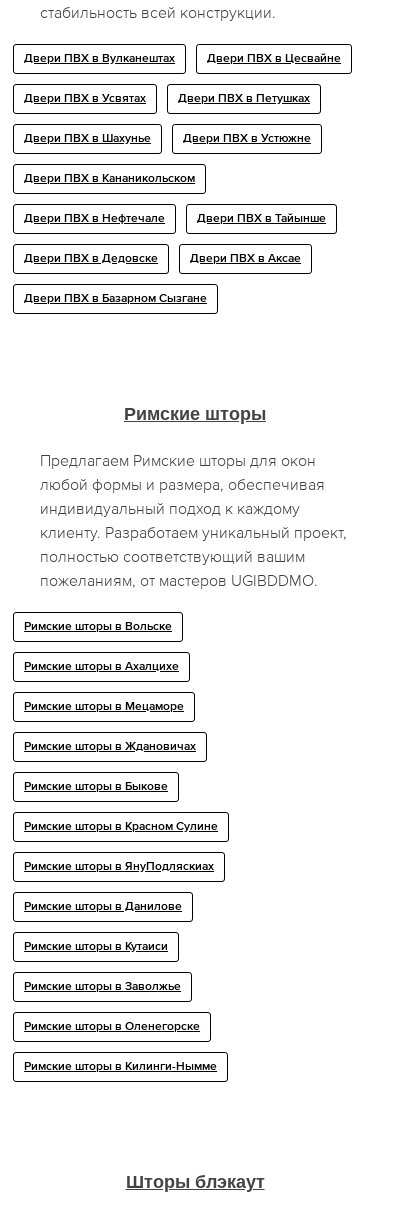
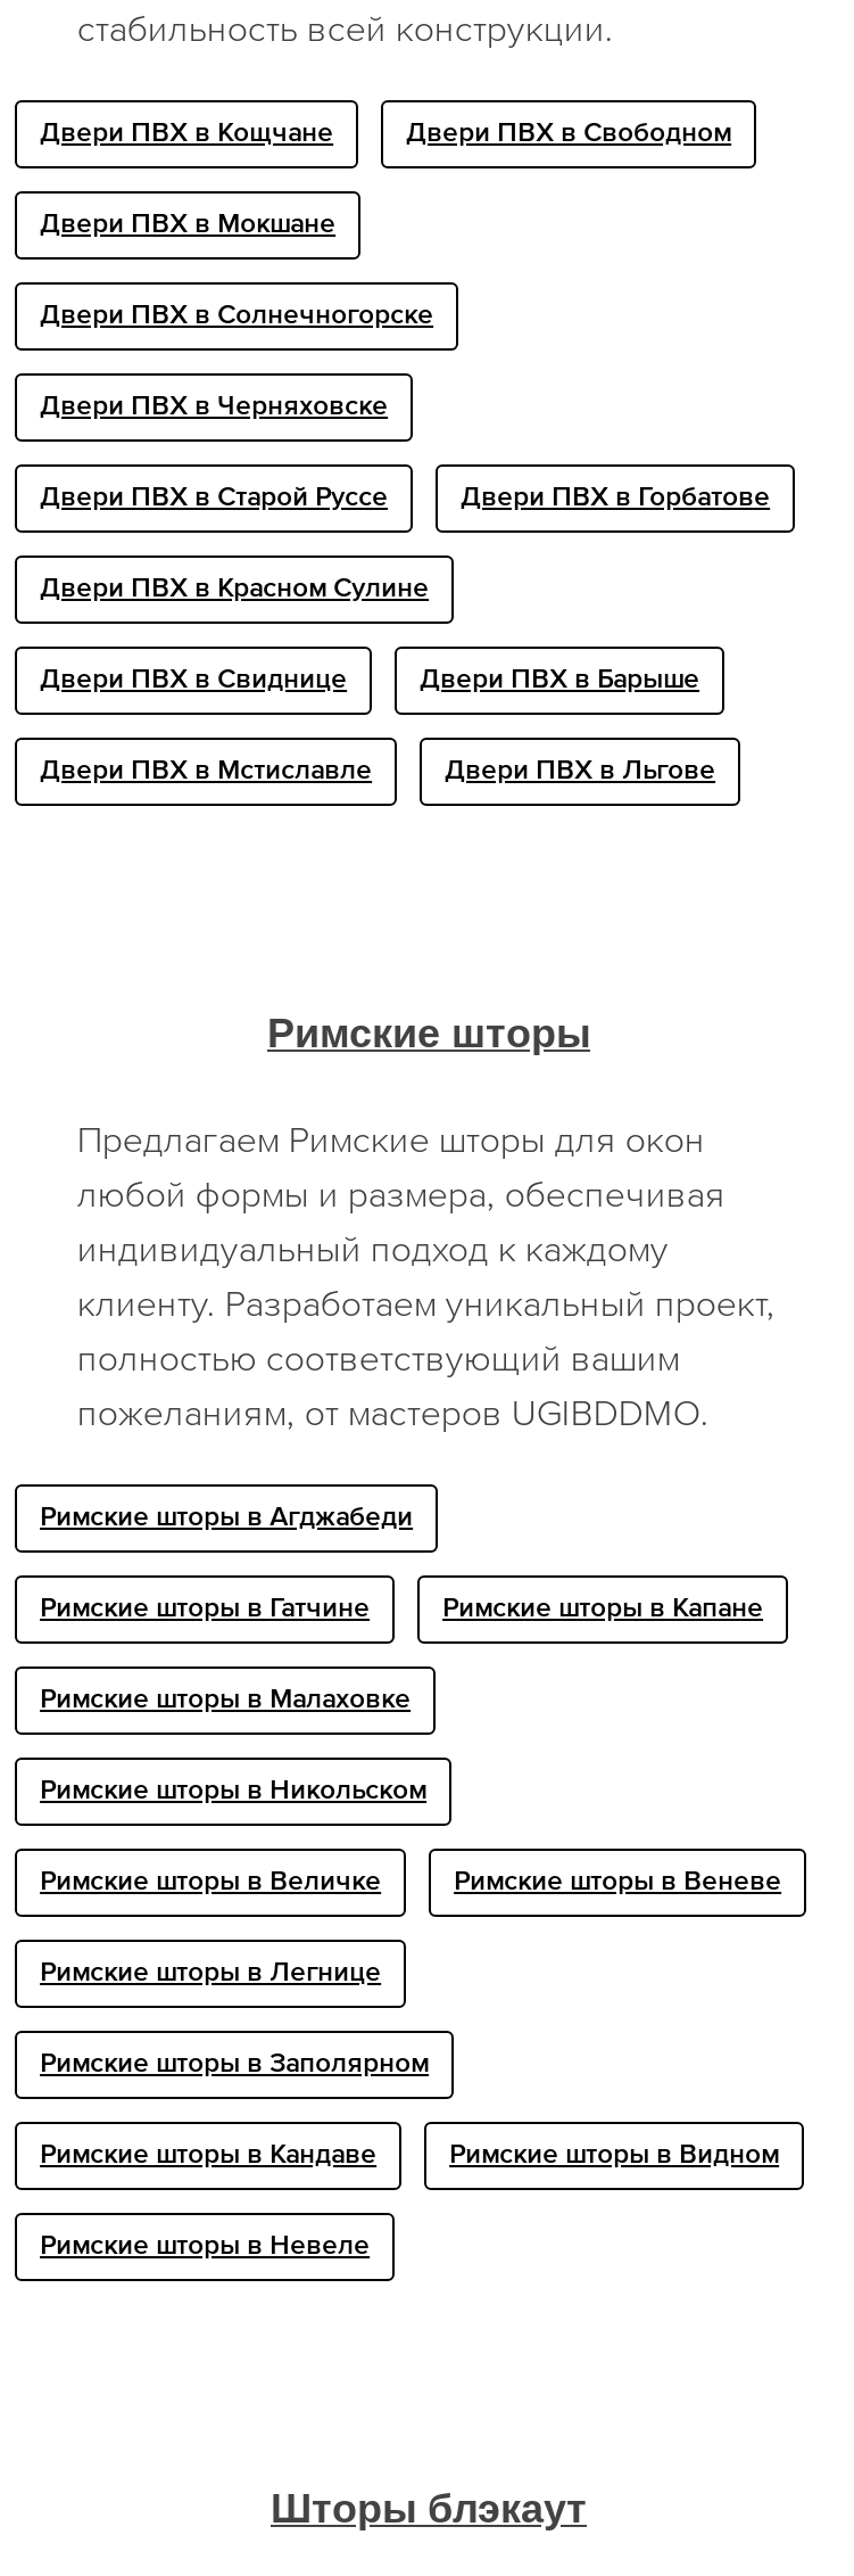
[24,53,341,305] Двери ПВХ в Вулканештах | Двери ПВХ в Цесвайне | Двери ПВХ в Усвятах | Двери ПВХ в Петушках | Двери ПВХ в Шахунье | Двери ПВХ в Устюжне | Двери ПВХ в Кананикольском | Двери ПВХ в Нефтечале | Двери ПВХ в Тайынше | Двери ПВХ в Дедовске | Двери ПВХ в Аксае | Двери ПВХ в Базарном Сызгане -> [40,122,770,787] Двери ПВХ в Кощчане | Двери ПВХ в Свободном | Двери ПВХ в Мокшане | Двери ПВХ в Солнечногорске | Двери ПВХ в Черняховске | Двери ПВХ в Старой Руссе | Двери ПВХ в Горбатове | Двери ПВХ в Красном Сулине | Двери ПВХ в Свиднице | Двери ПВХ в Барыше | Двери ПВХ в Мстиславле | Двери ПВХ в Льгове
moved [40,404,347,589] -> [77,1012,775,1433]: Римские шторы | Предлагаем Римские шторы для окон | любой формы и размера, обеспечивая | индивидуальный подход к каждому | клиенту. Разработаем уникальный проект, | полностью соответствующий вашим | пожеланиям, от мастеров UGIBDDMO.
[24,621,218,1073] Римские шторы в Вольске | Римские шторы в Ахалцихе | Римские шторы в Мецаморе | Римские шторы в Ждановичах | Римские шторы в Быкове | Римские шторы в Красном Сулине | Римские шторы в ЯнуПодляскиах | Римские шторы в Данилове | Римские шторы в Кутаиси | Римские шторы в Заволжье | Римские шторы в Оленегорске | Римские шторы в Килинги-Нымме -> [40,1506,781,2262] Римские шторы в Агджабеди | Римские шторы в Гатчине | Римские шторы в Капане | Римские шторы в Малаховке | Римские шторы в Никольском | Римские шторы в Величке | Римские шторы в Веневе | Римские шторы в Легнице | Римские шторы в Заполярном | Римские шторы в Кандаве | Римские шторы в Видном | Римские шторы в Невеле

